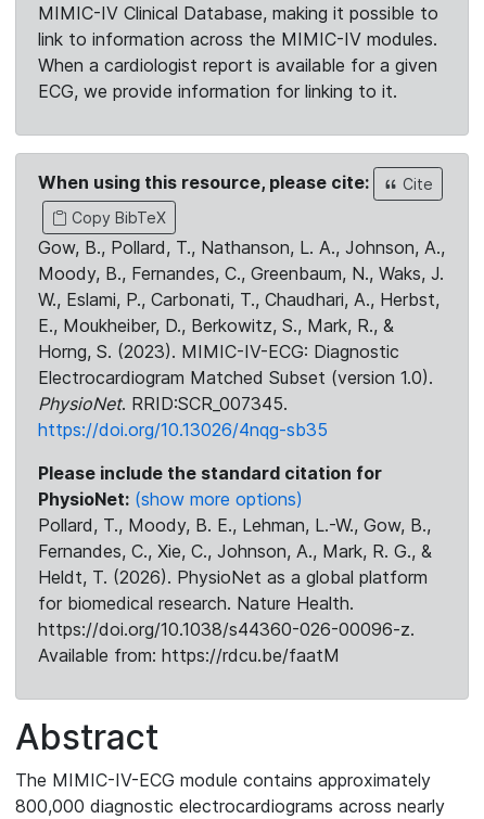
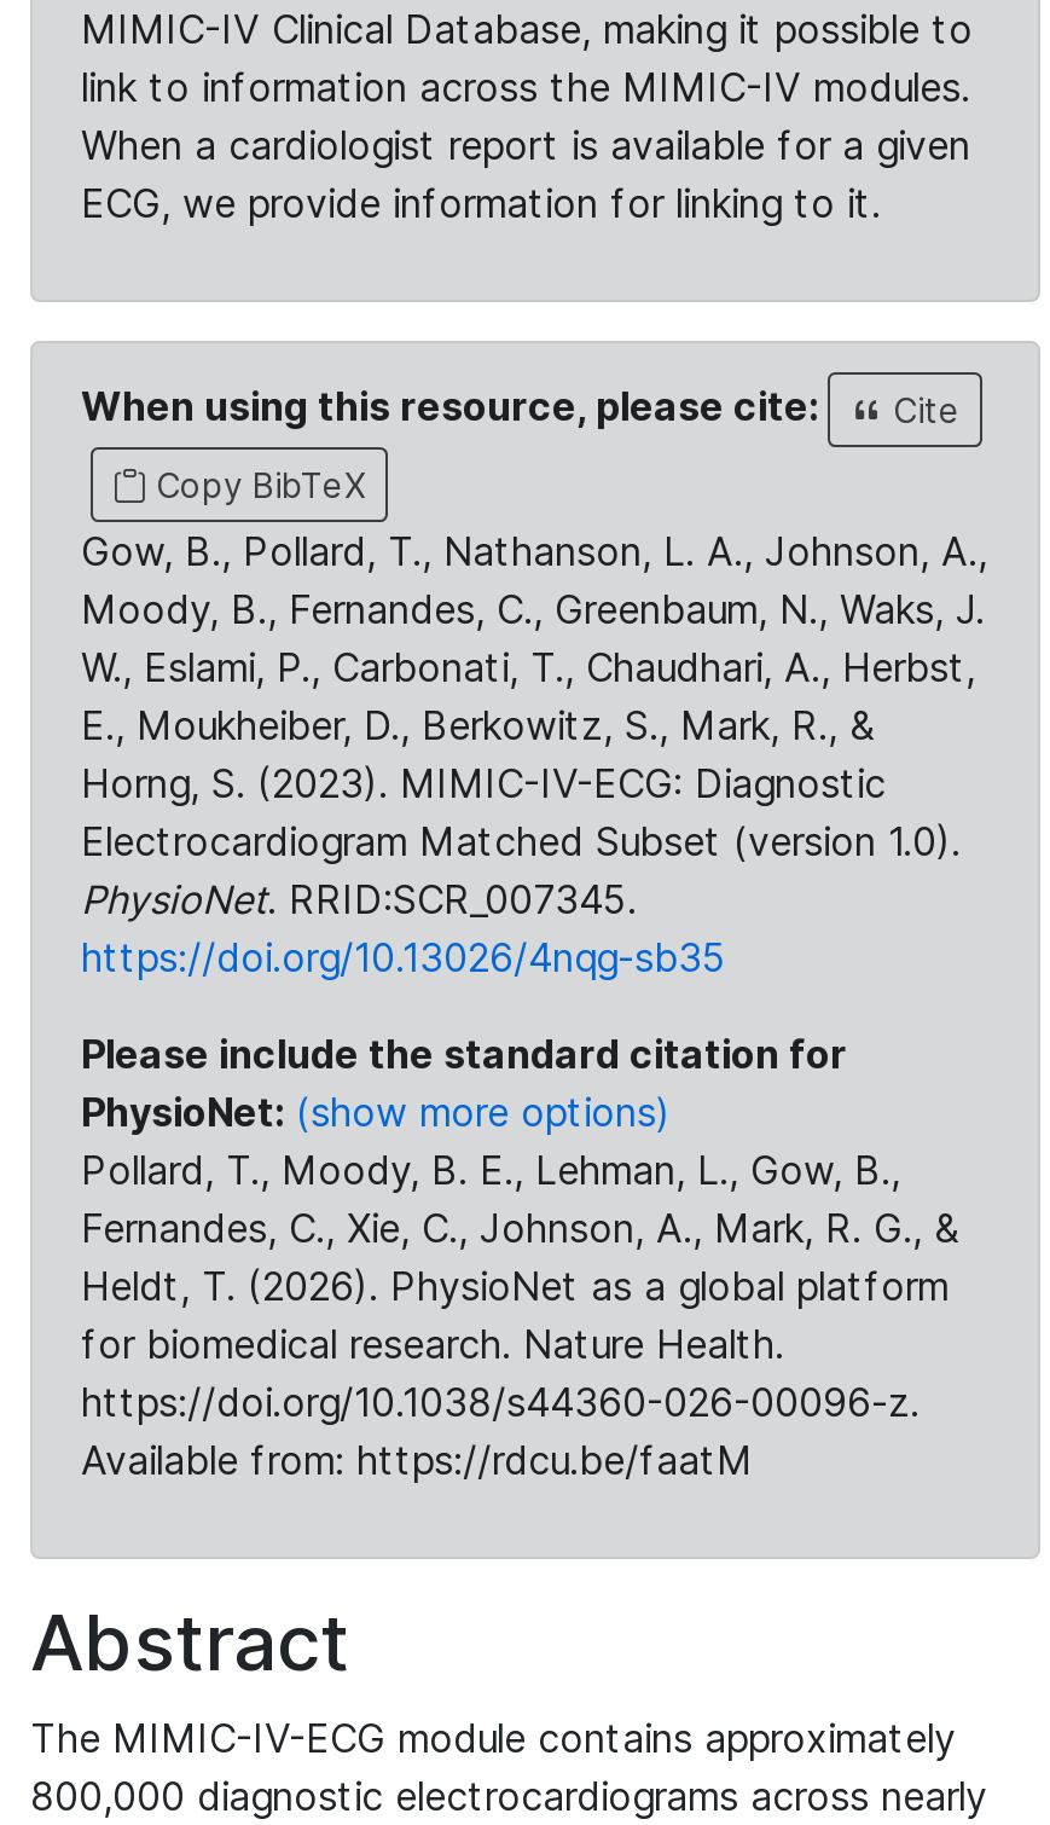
[38,514,431,536] Pollard, T., Moody, B. E., Lehman, L.-W., Gow, B., -> [81,1146,900,1194] Pollard, T., Moody, B. E., Lehman, L., Gow, B.,

